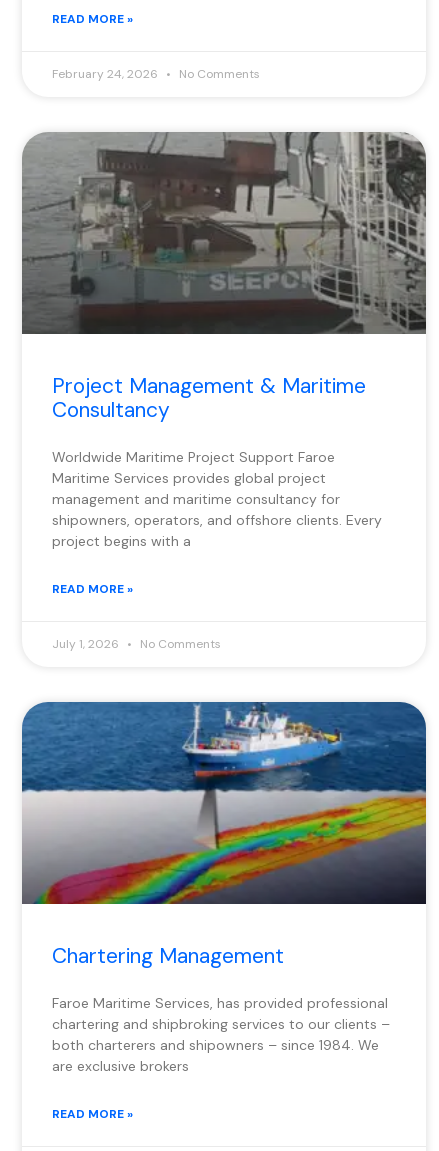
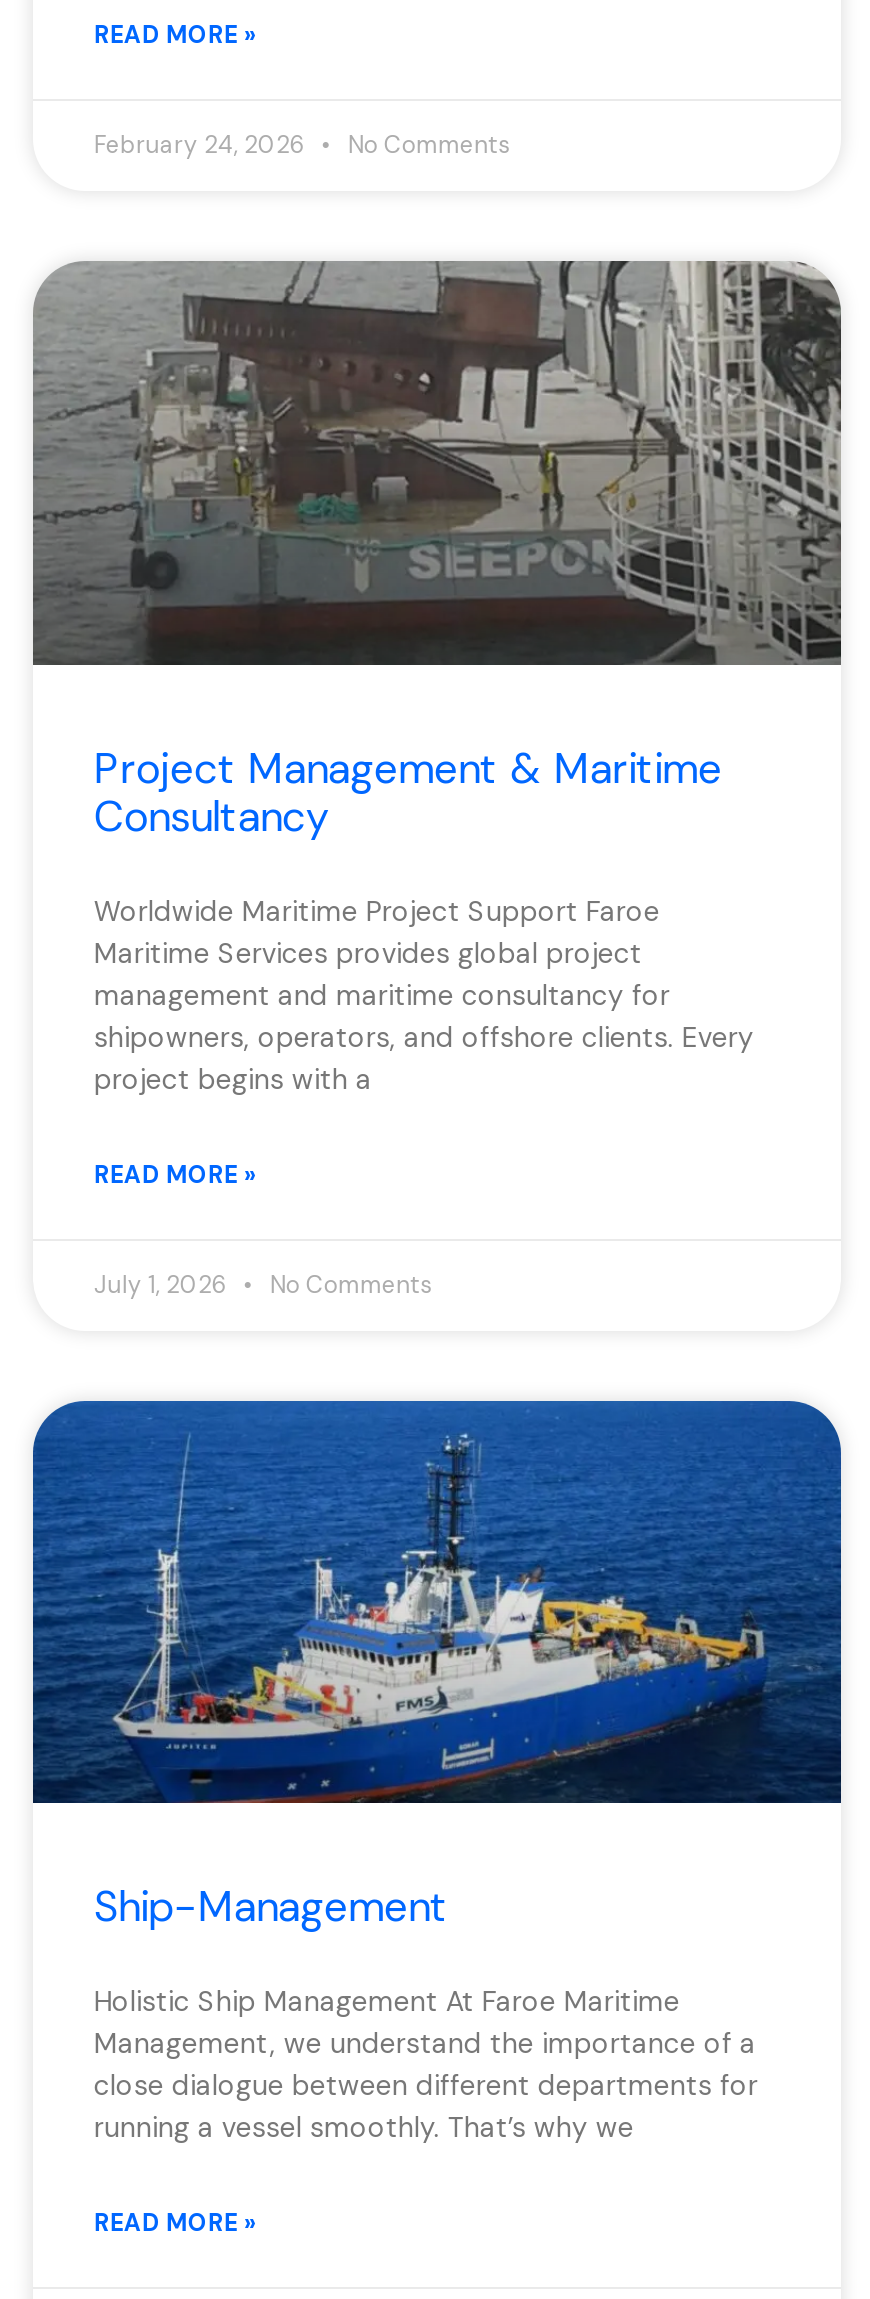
[21,702,427,970] [image] | Chartering Management -> [31,1401,843,1936] [image] | Ship-Management
[52,994,390,1075] Faroe Maritime Services, has provided professional | chartering and shipbroking services to our clients – | both charterers and shipowners – since 1984. We | are exclusive brokers -> [94,1984,758,2146] Holistic Ship Management At Faroe Maritime | Management, we understand the importance of a | close dialogue between different departments for | running a vessel smoothly. That’s why we

